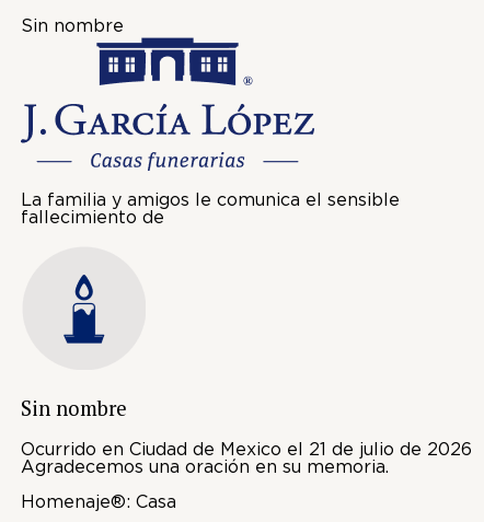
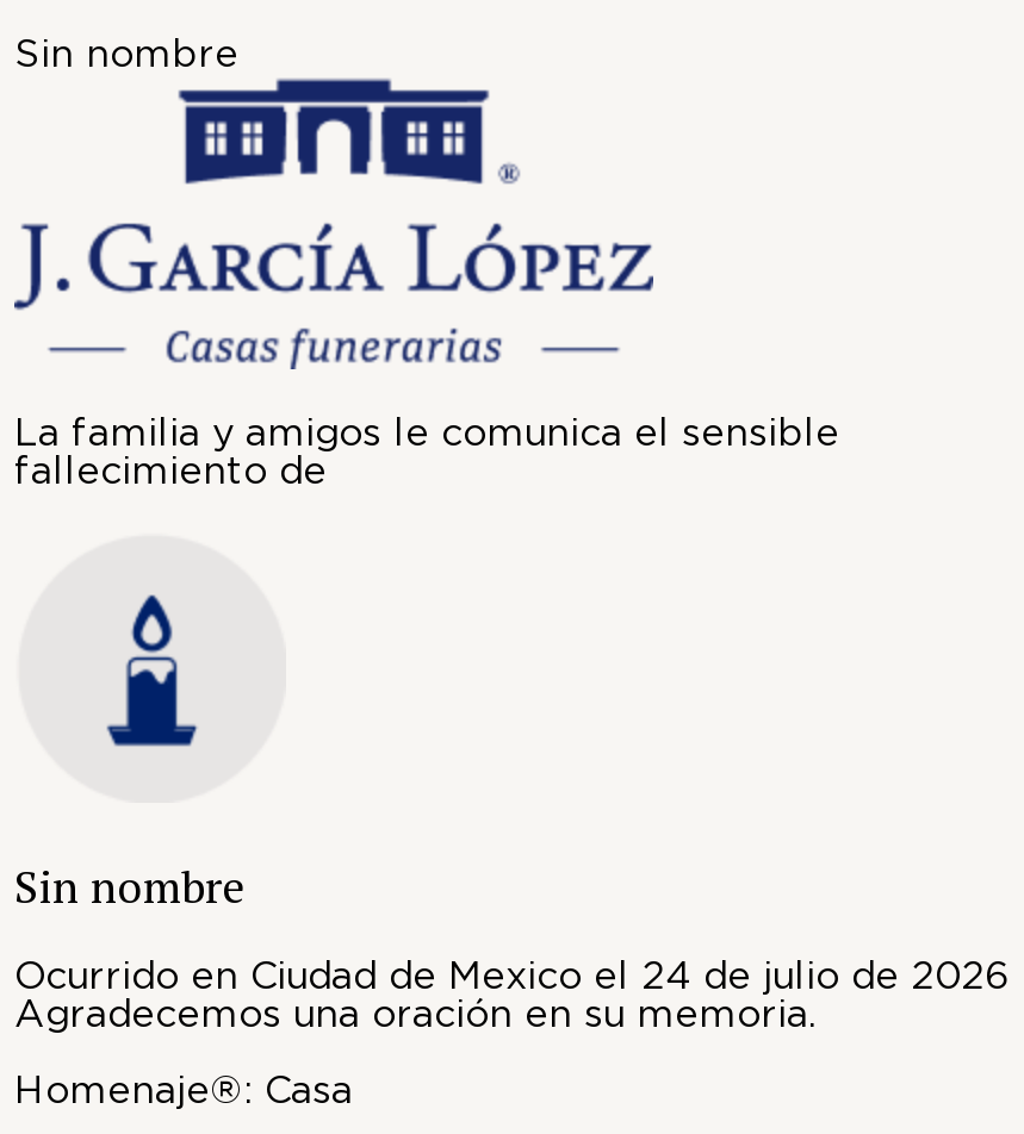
[21,442,472,458] Ocurrido en Ciudad de Mexico el 21 de julio de 2026 -> [14,960,1009,996] Ocurrido en Ciudad de Mexico el 24 de julio de 2026

